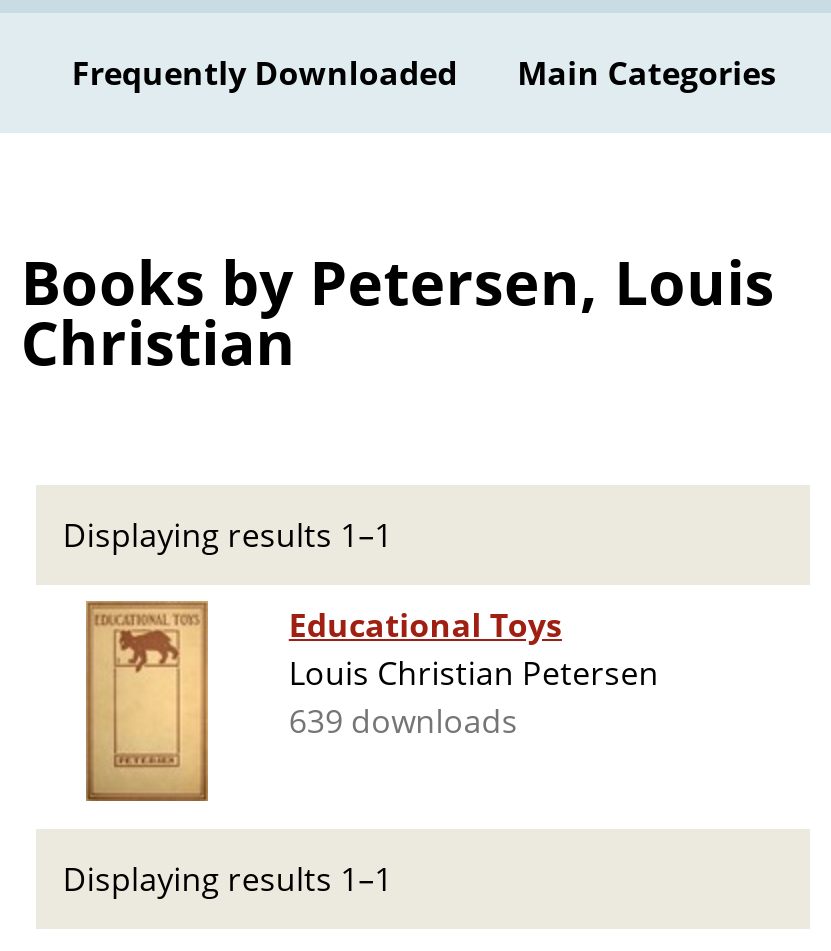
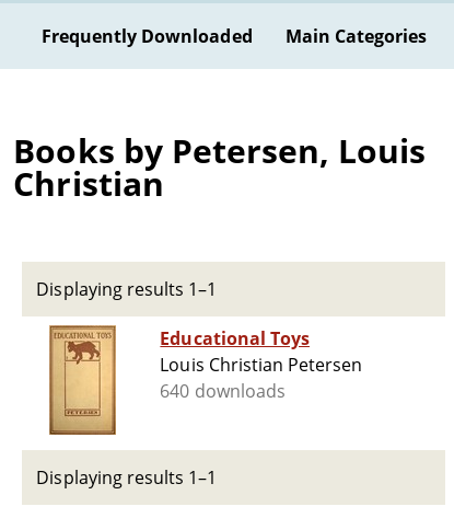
[289,699,518,743] 639 downloads -> [160,379,285,403] 640 downloads

